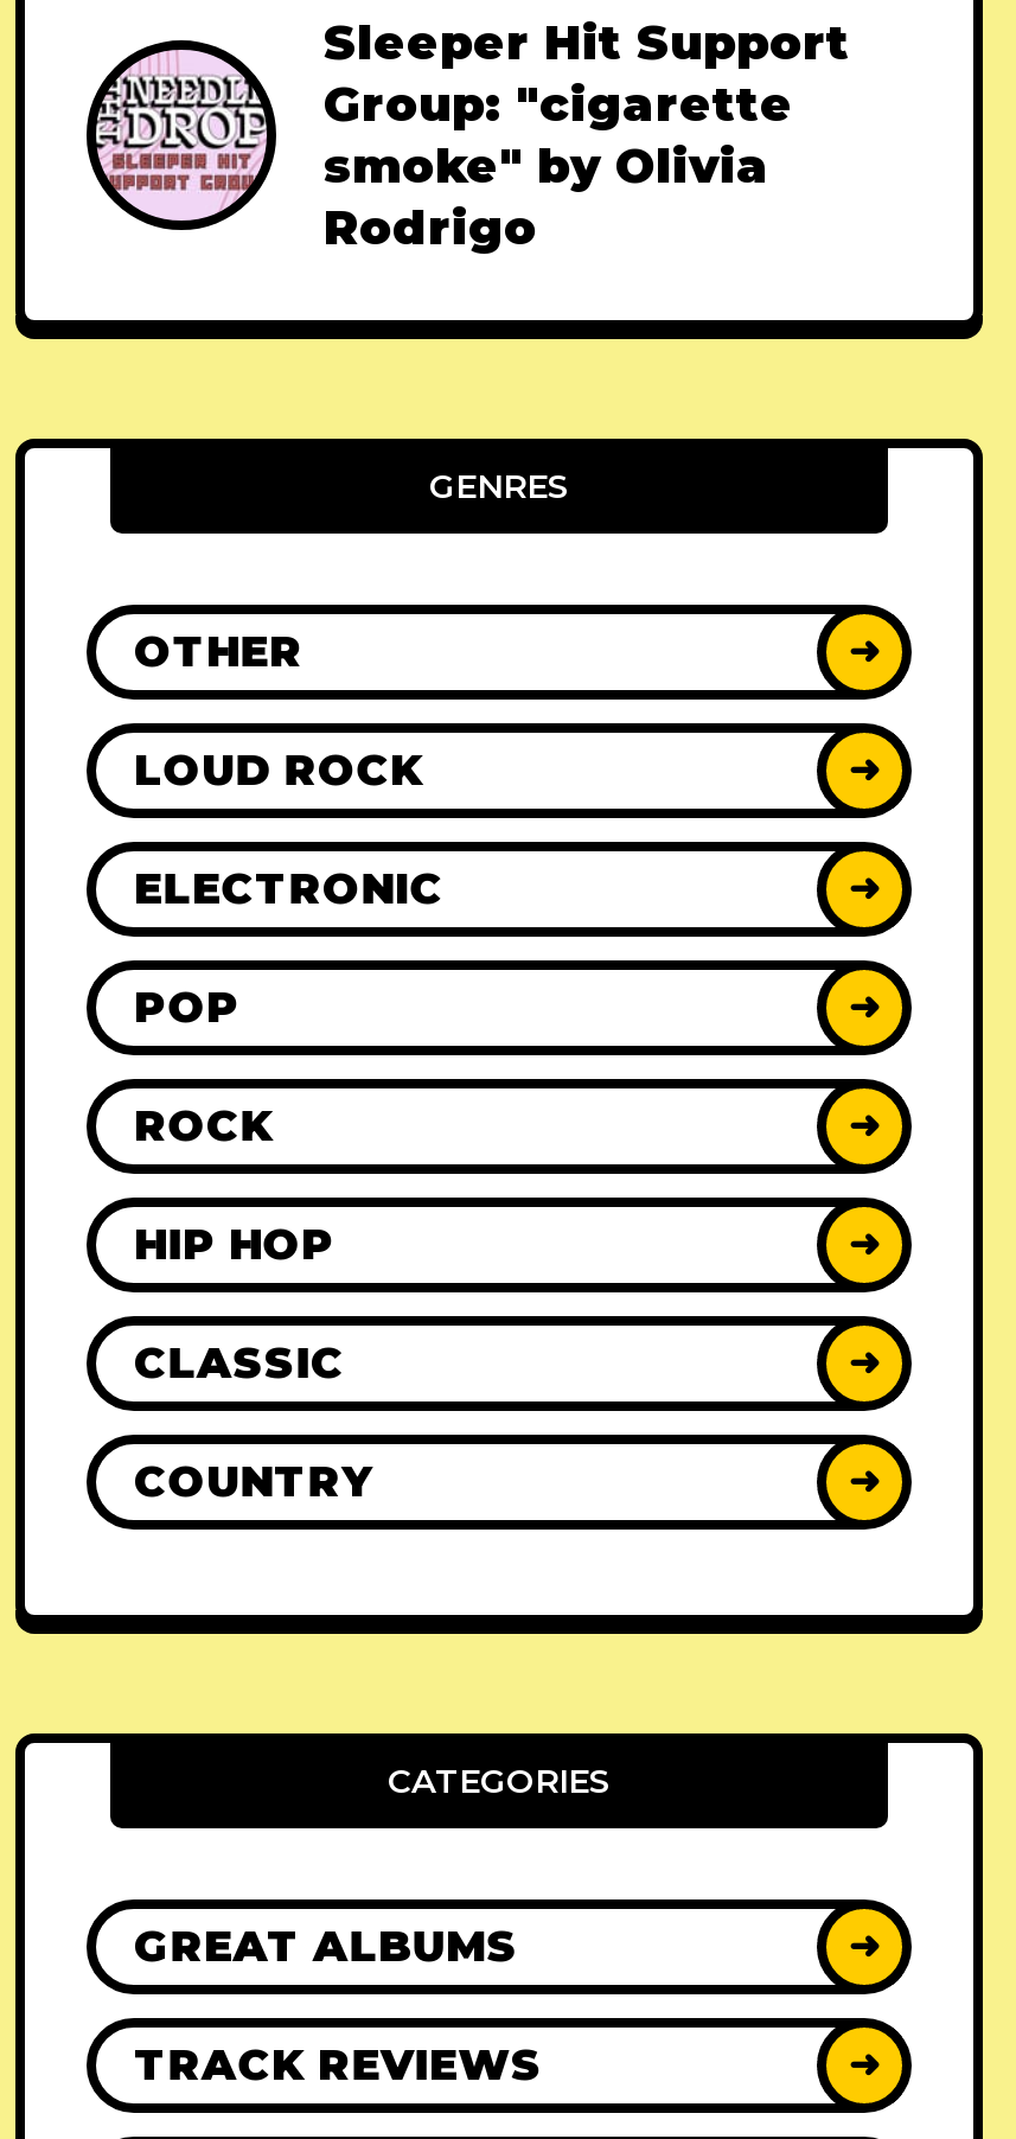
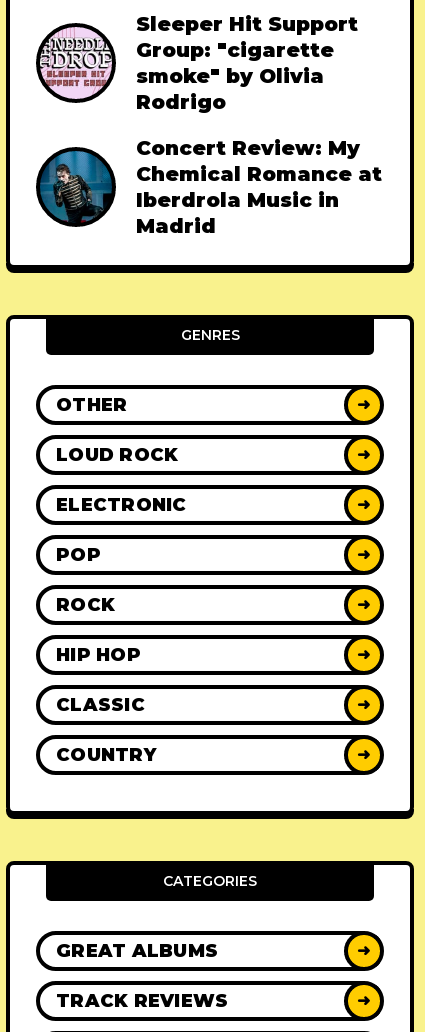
none -> [40,136,382,238] [image] | Concert Review: My | Chemical Romance at | Iberdrola Music in | Madrid

